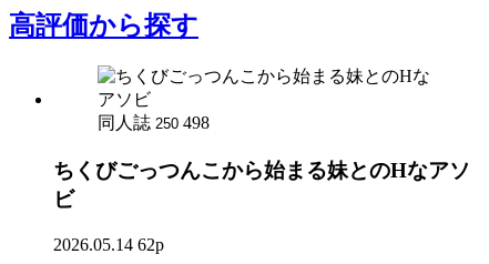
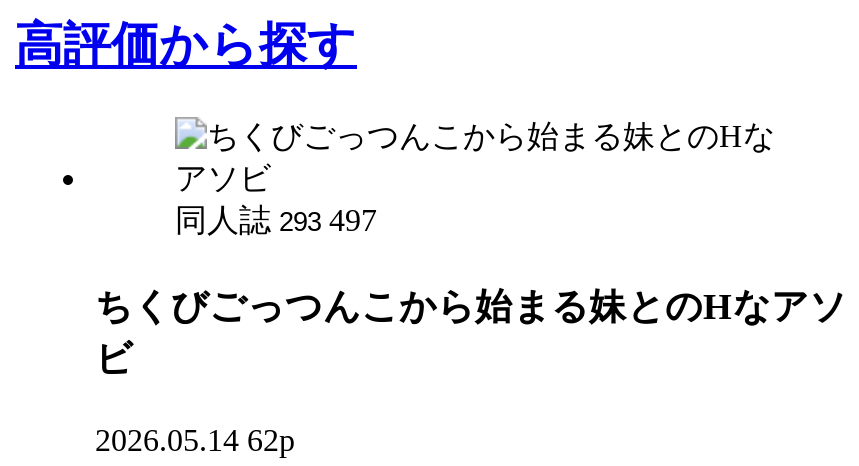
[98,113,210,132] 同人誌 250 498 -> [175,203,377,237] 同人誌 293 497

